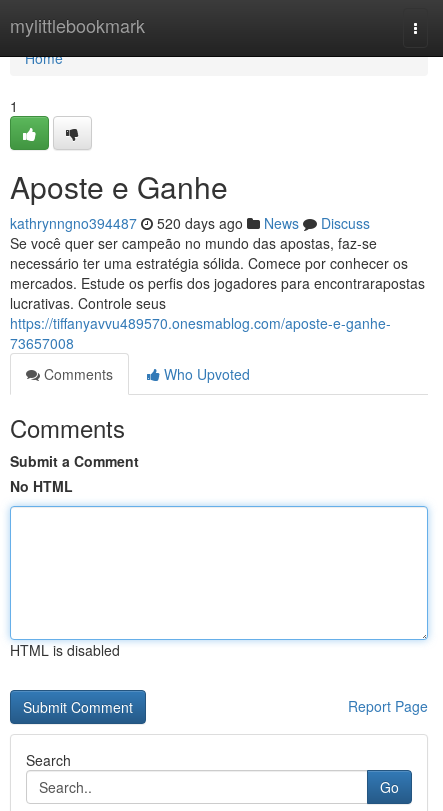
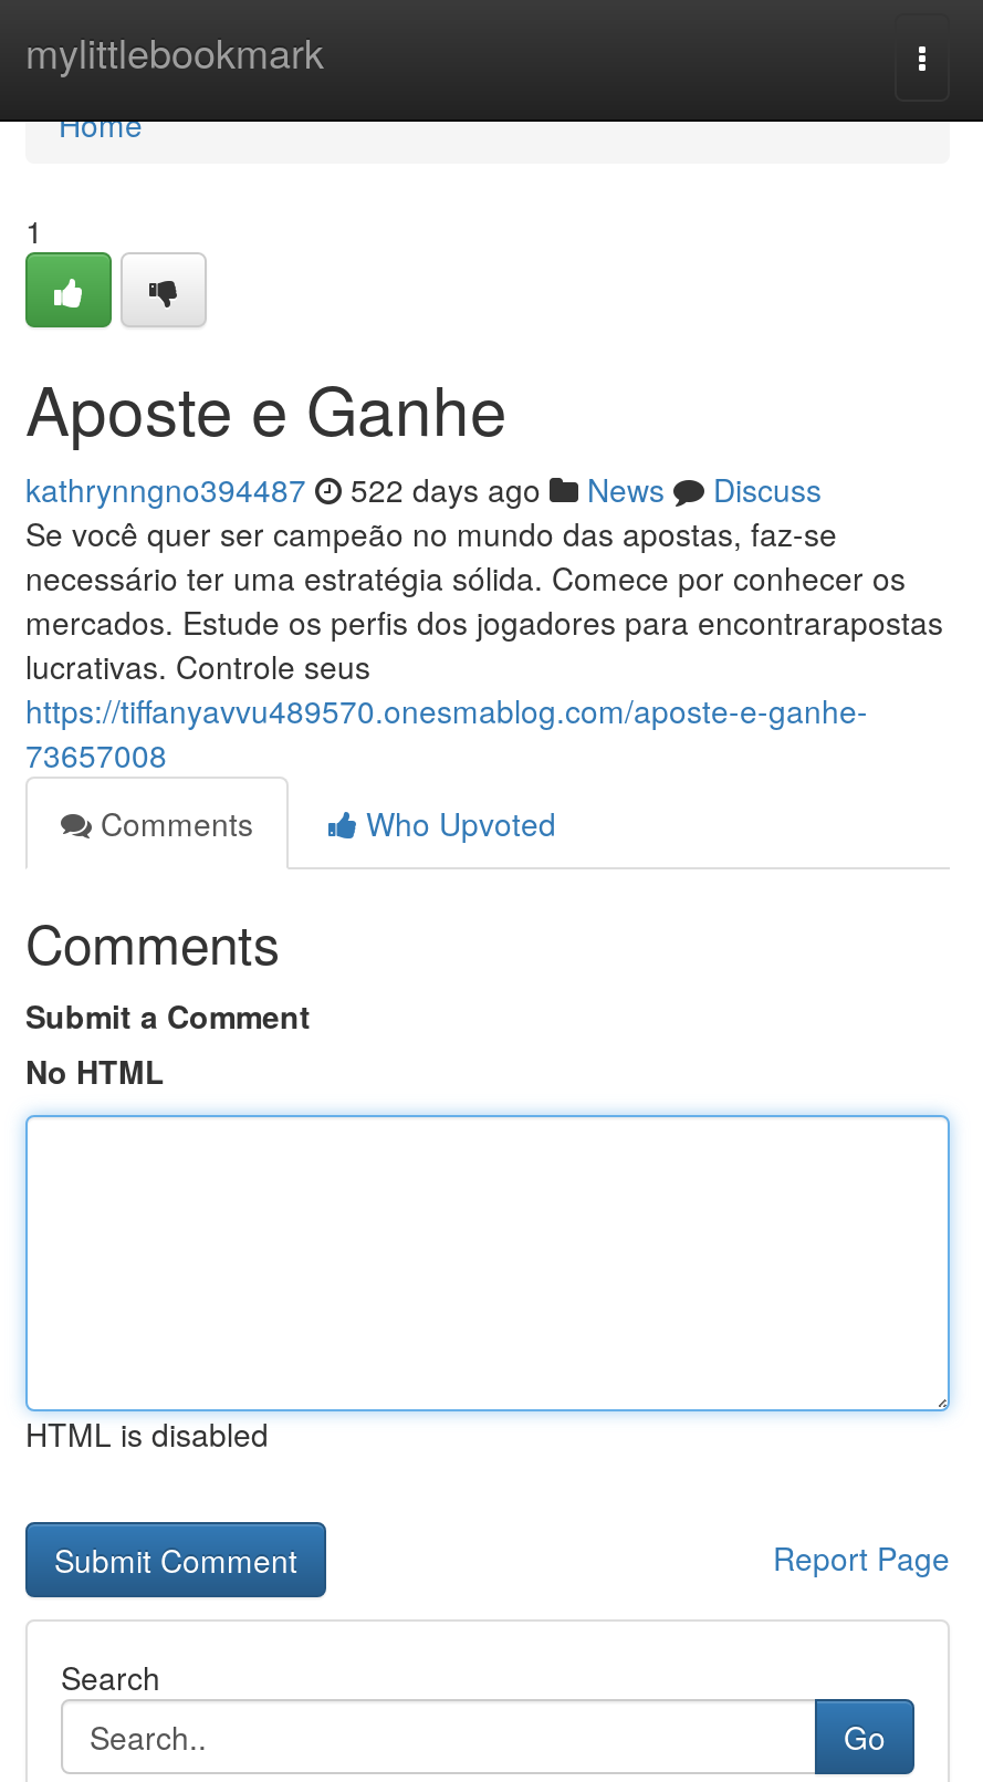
[10,213,370,233] kathrynngno394487 520 days ago News Discuss -> [25,467,822,511] kathrynngno394487 522 days ago News Discuss

